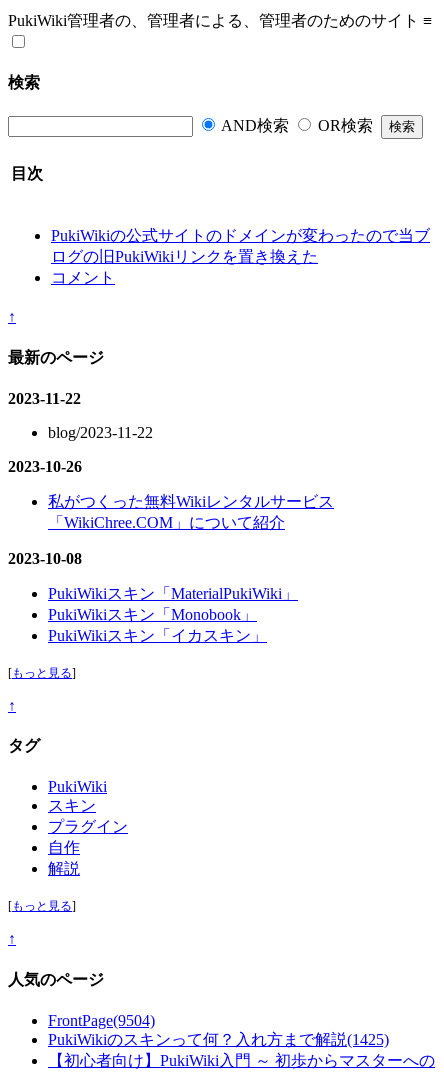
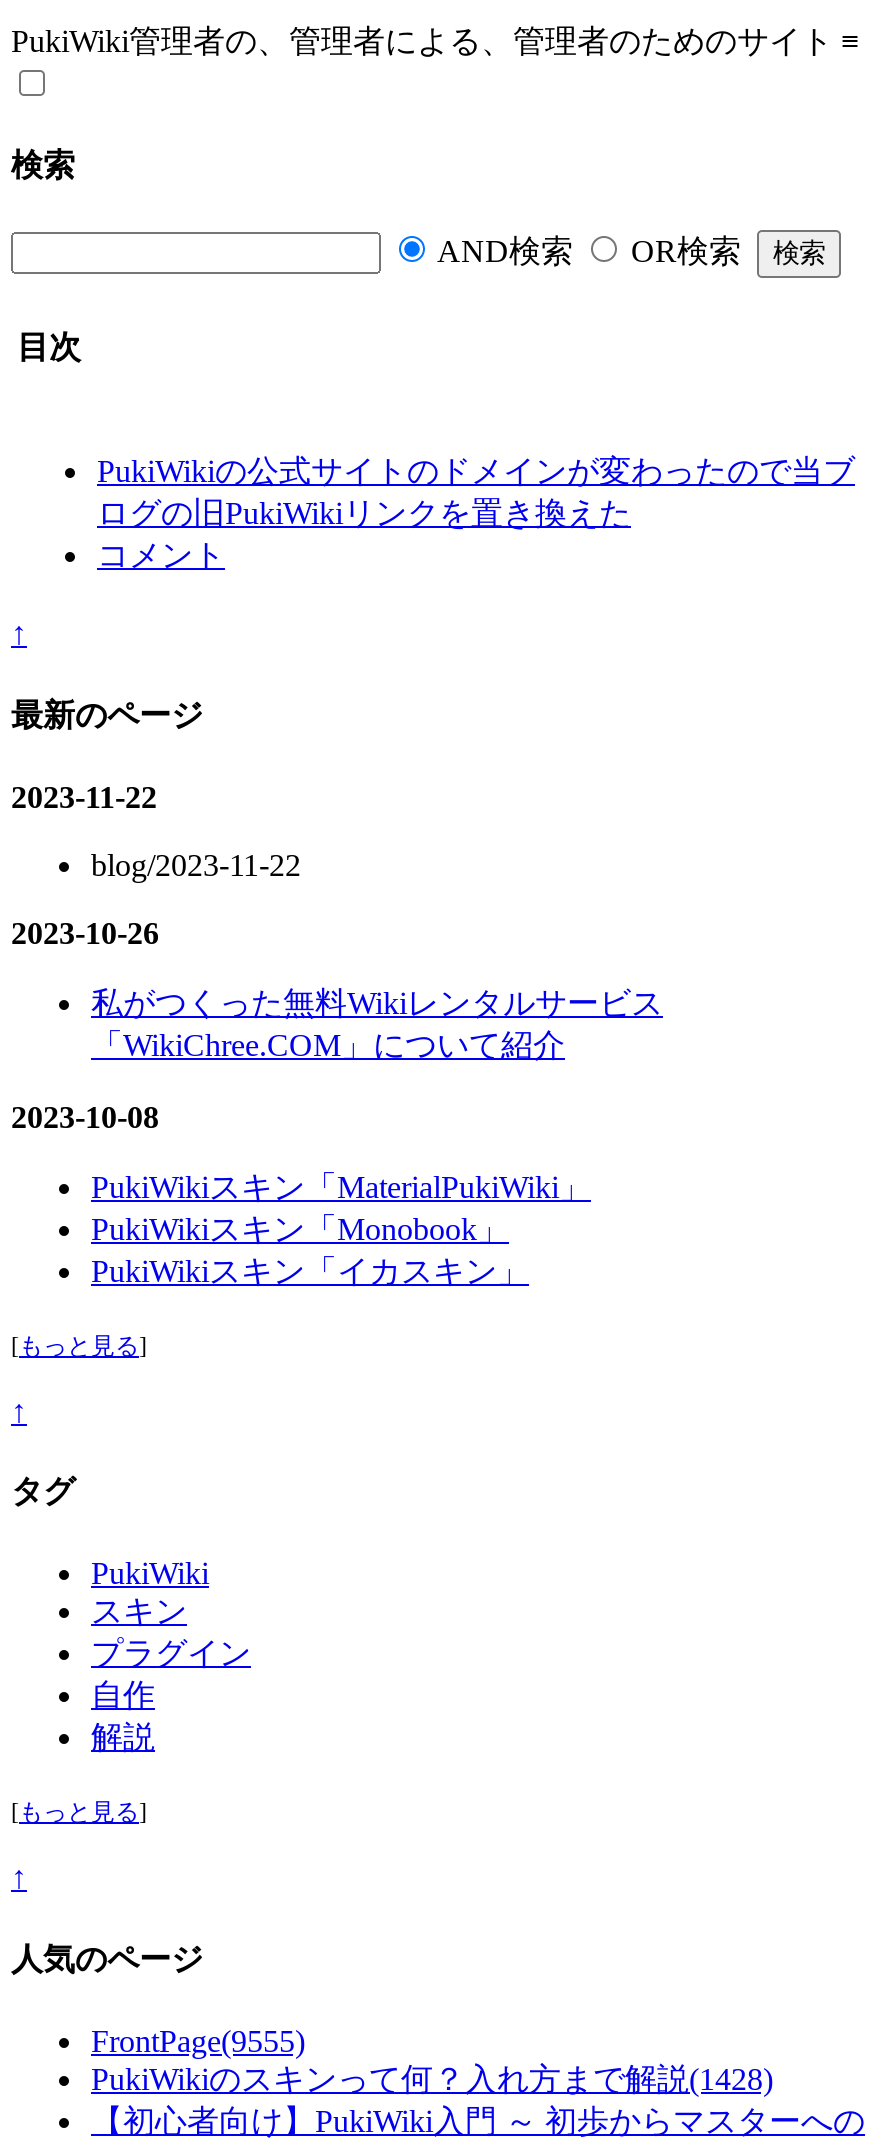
[48,1012,155,1029] FrontPage(9504) -> [91,2024,305,2058] FrontPage(9555)
[48,1031,389,1048] PukiWikiのスキンって何？入れ方まで解説(1425) -> [91,2062,773,2096] PukiWikiのスキンって何？入れ方まで解説(1428)

